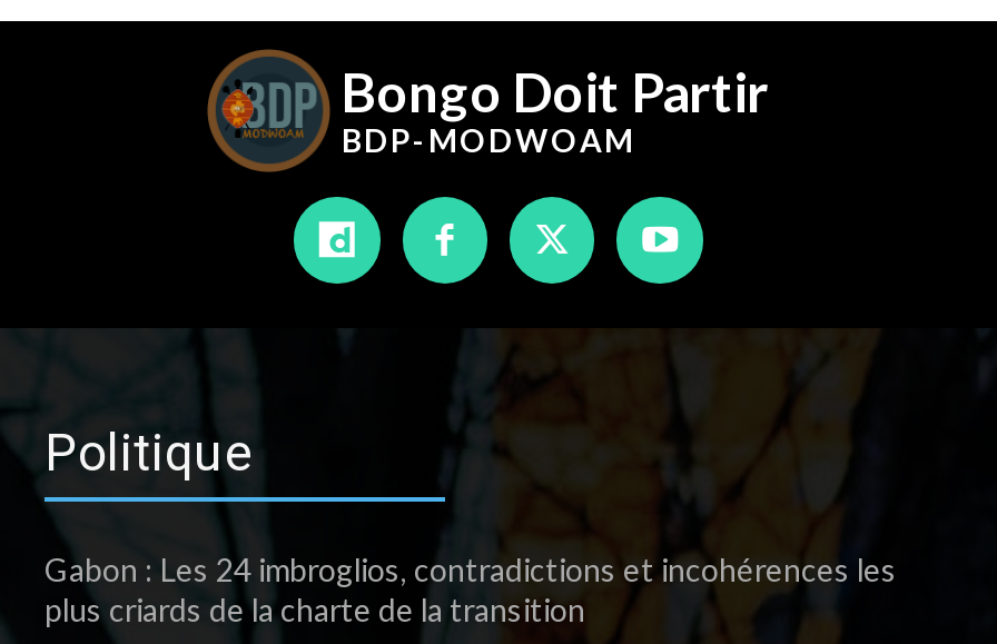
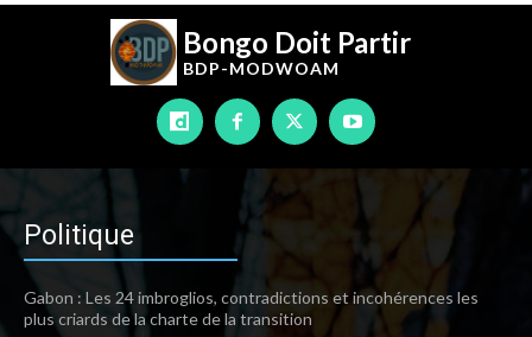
[207,48,332,172] [image] -> [109,18,178,87] [image]

